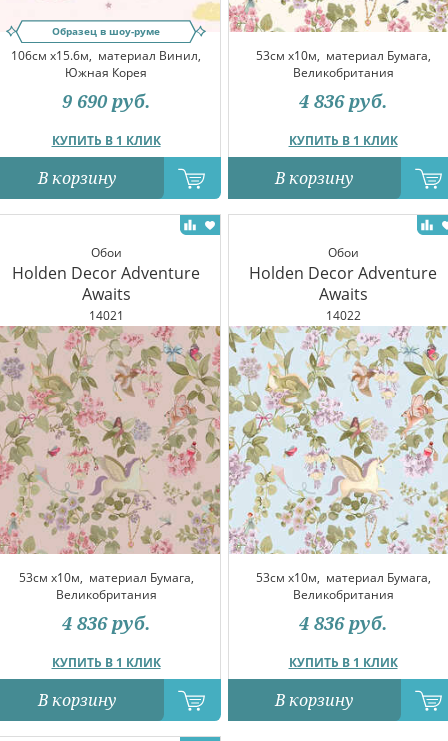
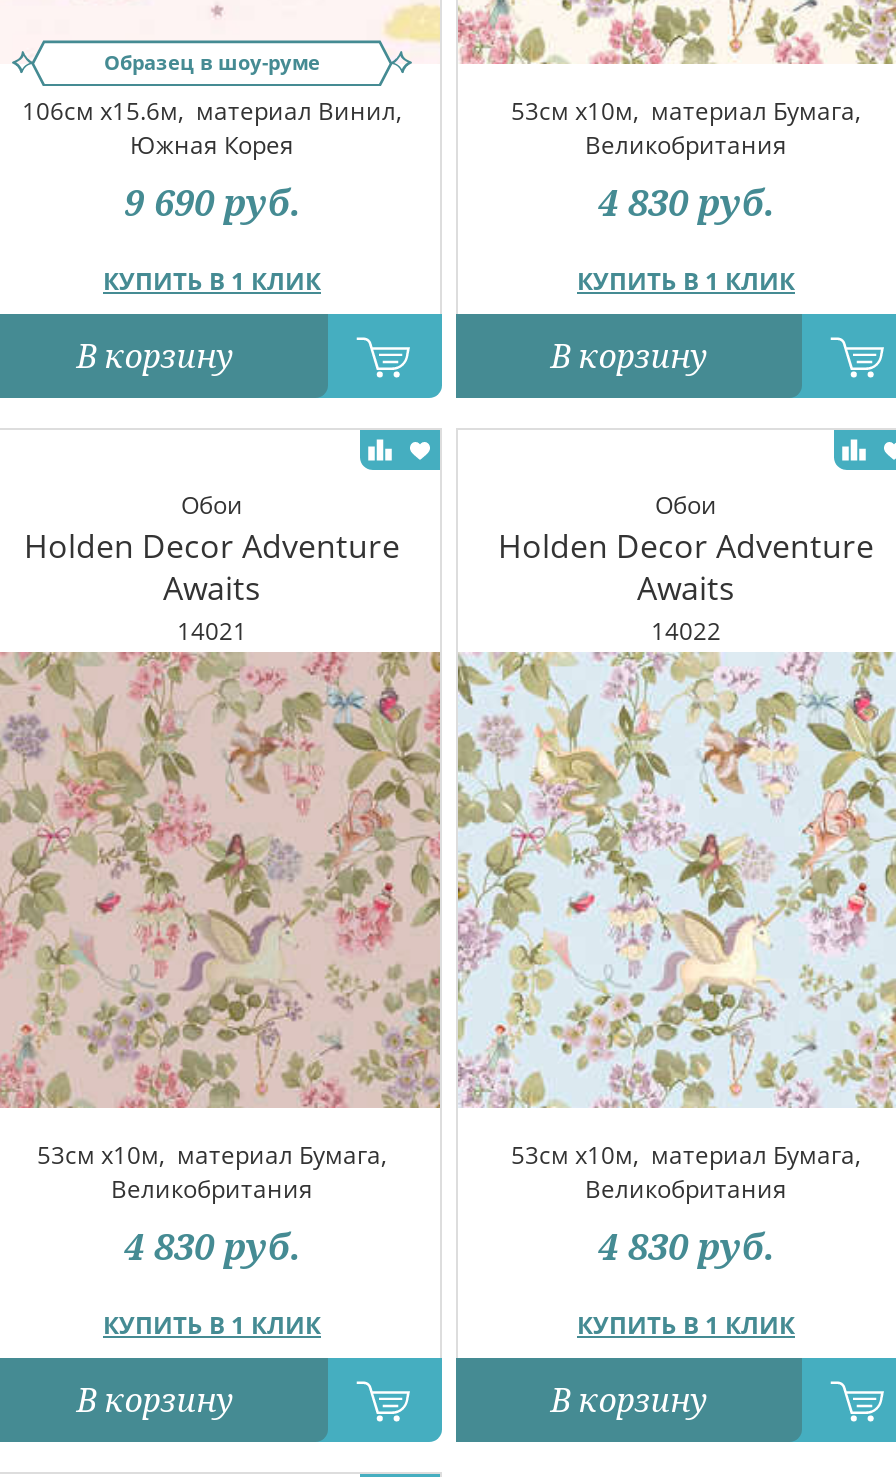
[299,89,387,113] 4 836 руб. -> [598,178,774,226] 4 830 руб.
[62,611,150,635] 4 836 руб. -> [124,1222,300,1270] 4 830 руб.
[299,611,387,635] 4 836 руб. -> [598,1222,774,1270] 4 830 руб.

